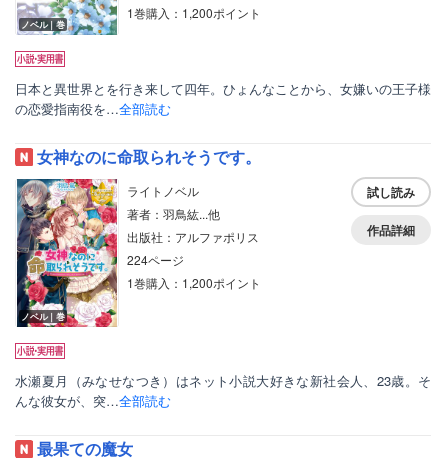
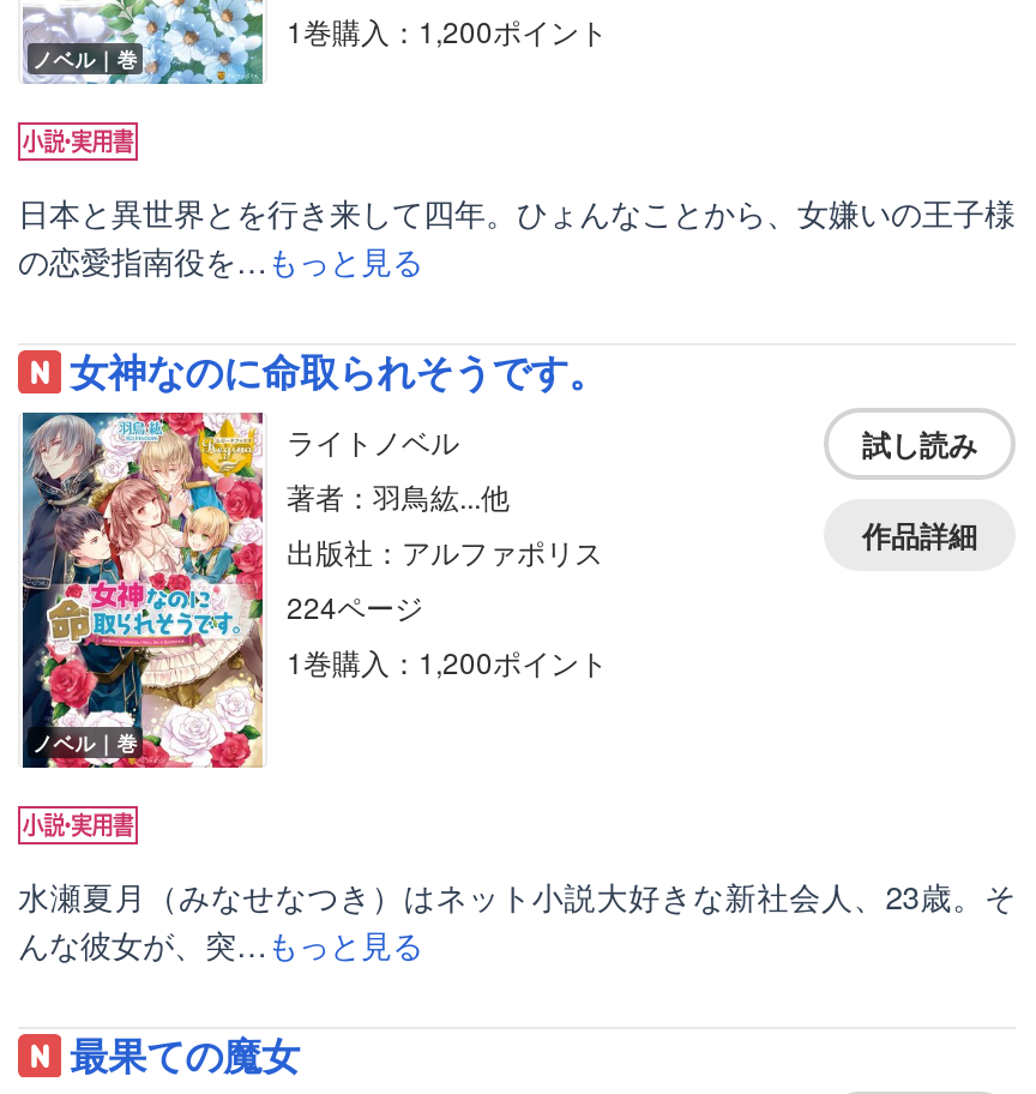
[15,99,171,118] の恋愛指南役を…全部読む -> [18,238,423,283] の恋愛指南役を…もっと見る
[15,391,171,410] んな彼女が、突…全部読む -> [18,921,423,966] んな彼女が、突…もっと見る

